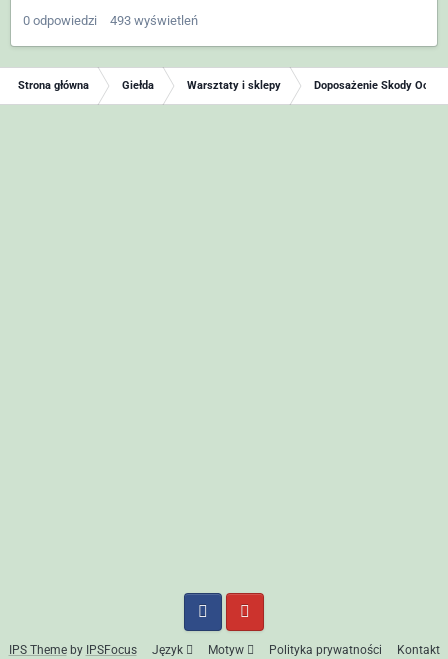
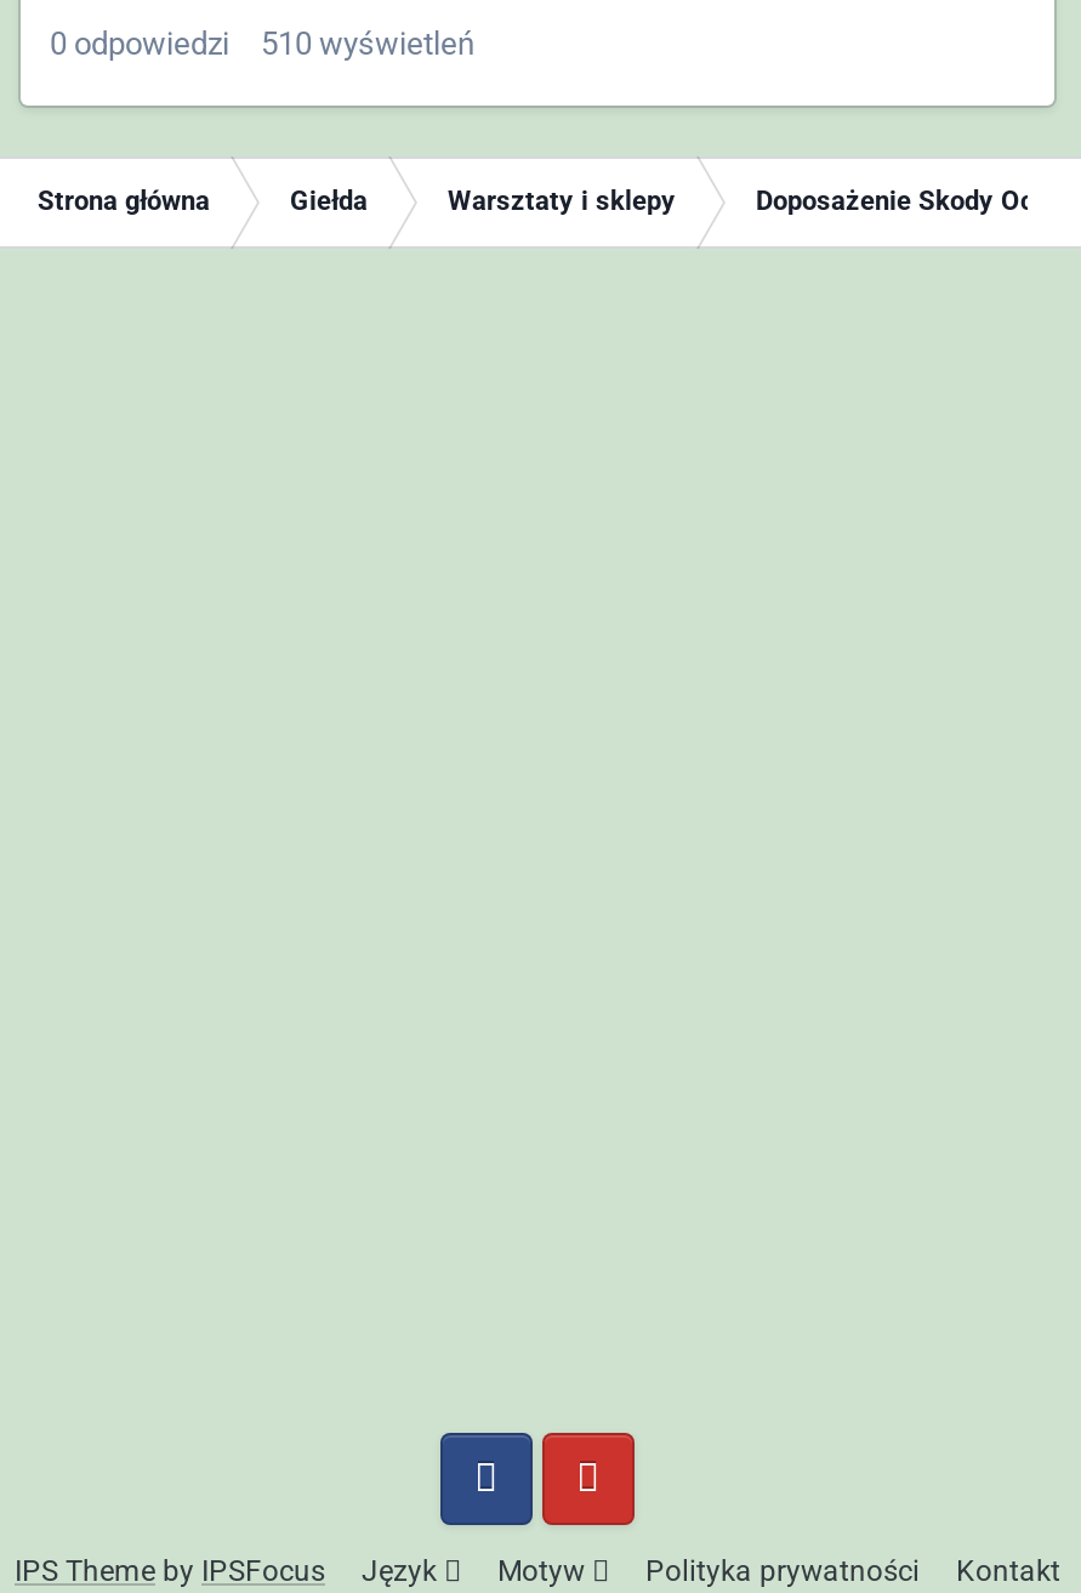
[23,13,198,28] 0 odpowiedzi 493 wyświetleń -> [50,25,474,61] 0 odpowiedzi 510 wyświetleń

